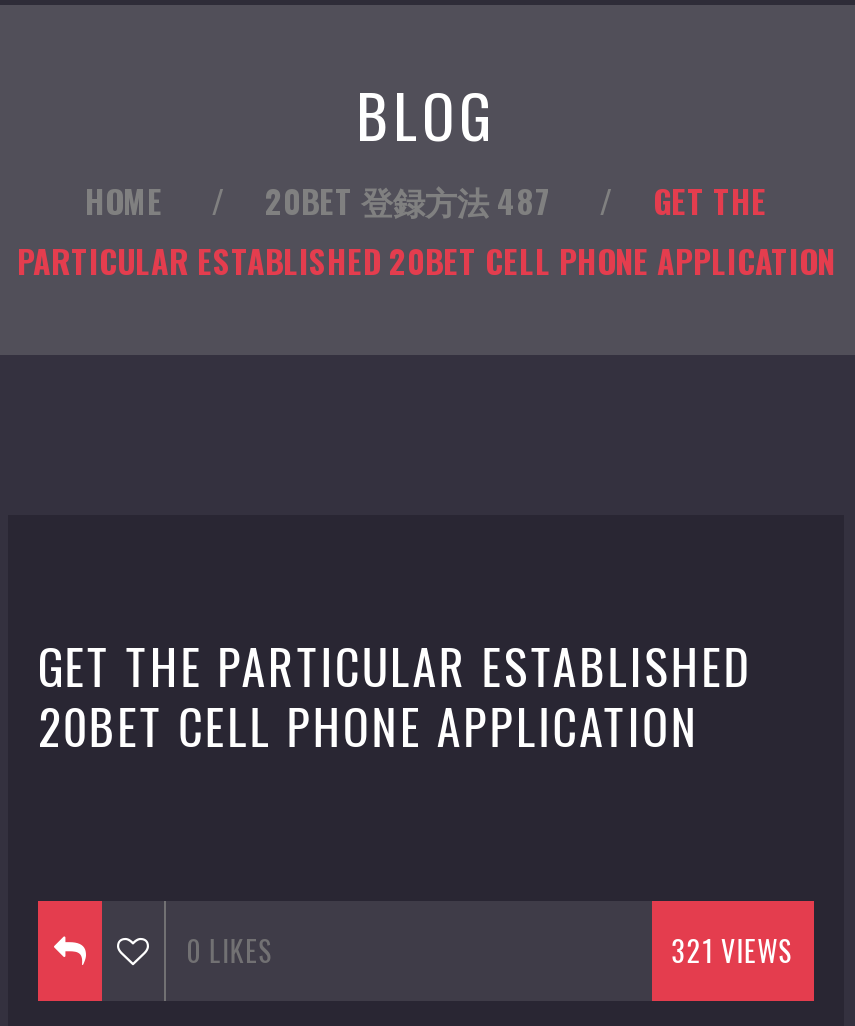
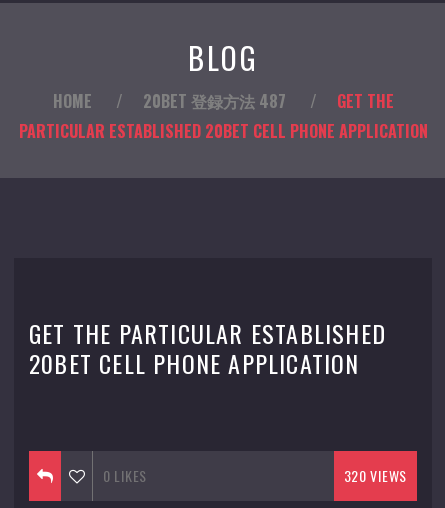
[671,929,794,971] 321 VIEWS -> [344,465,407,486] 320 VIEWS

